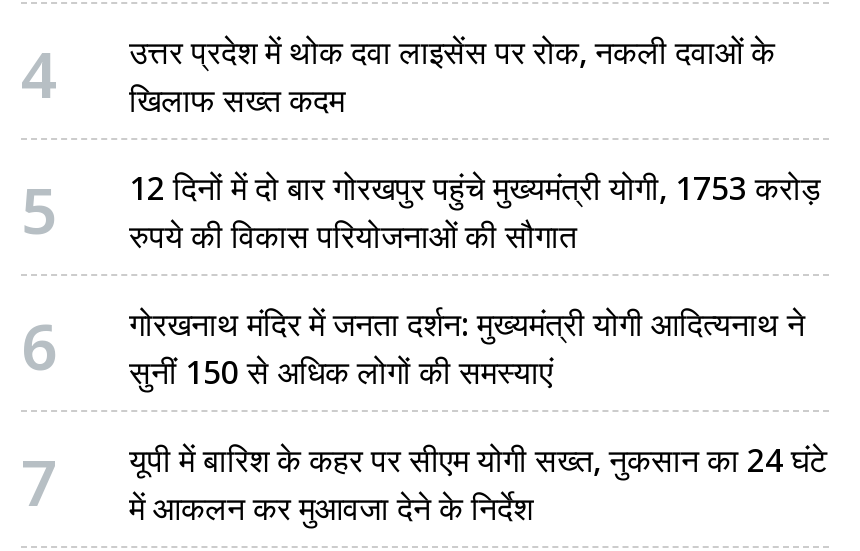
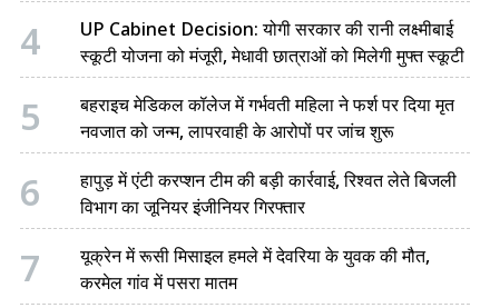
[129,27,775,123] उत्तर प्रदेश में थोक दवा लाइसेंस पर रोक, नकली दवाओं के | खिलाफ सख्त कदम -> [80,15,464,68] UP Cabinet Decision: योगी सरकार की रानी लक्ष्मीबाई | स्कूटी योजना को मंजूरी, मेधावी छात्राओं को मिलेगी मुफ्त स्कूटी
[129,163,821,259] 12 दिनों में दो बार गोरखपुर पहुंचे मुख्यमंत्री योगी, 1753 करोड़ | रुपये की विकास परियोजनाओं की सौगात -> [80,91,454,144] बहराइच मेडिकल कॉलेज में गर्भवती महिला ने फर्श पर दिया मृत | नवजात को जन्म, लापरवाही के आरोपों पर जांच शुरू
[129,299,805,395] गोरखनाथ मंदिर में जनता दर्शन: मुख्यमंत्री योगी आदित्यनाथ ने | सुनीं 150 से अधिक लोगों की समस्याएं -> [80,166,457,220] हापुड़ में एंटी करप्शन टीम की बड़ी कार्रवाई, रिश्वत लेते बिजली | विभाग का जूनियर इंजीनियर गिरफ्तार
[129,435,827,531] यूपी में बारिश के कहर पर सीएम योगी सख्त, नुकसान का 24 घंटे | में आकलन कर मुआवजा देने के निर्देश -> [80,242,430,295] यूक्रेन में रूसी मिसाइल हमले में देवरिया के युवक की मौत, | करमेल गांव में पसरा मातम

